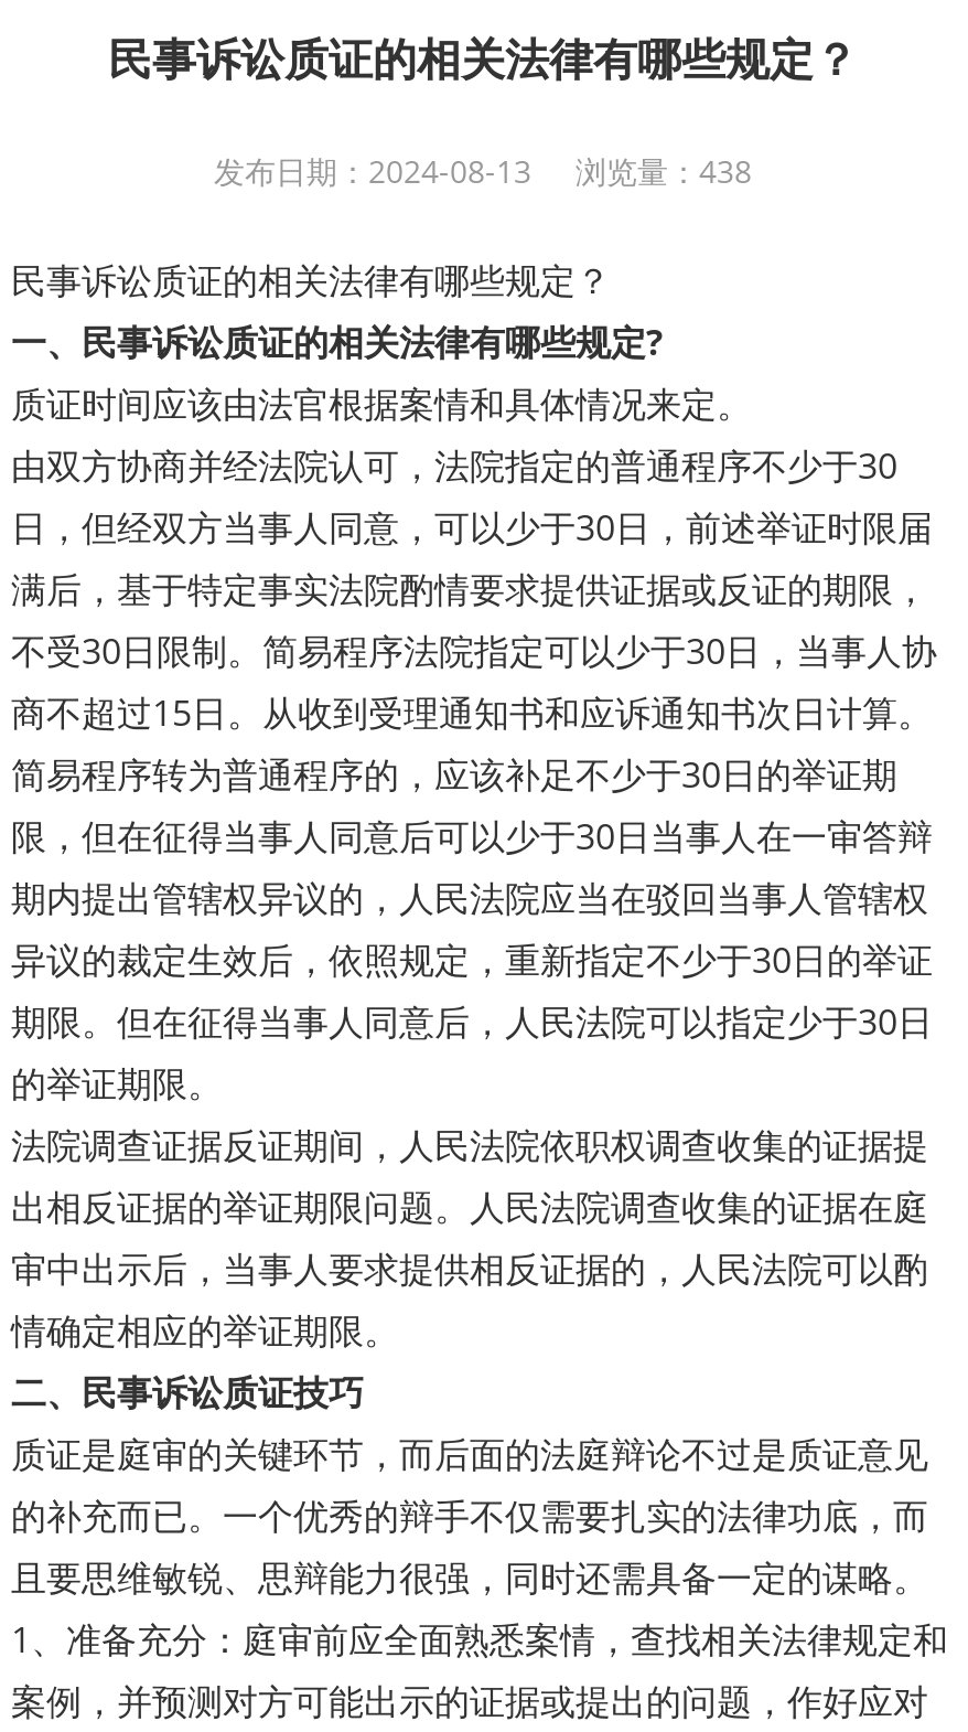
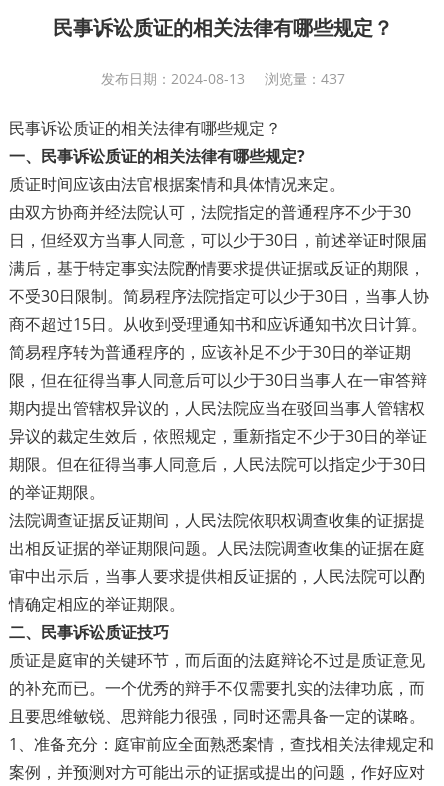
[214,150,752,192] 发布日期：2024-08-13 浏览量：438 -> [101,69,345,88] 发布日期：2024-08-13 浏览量：437

